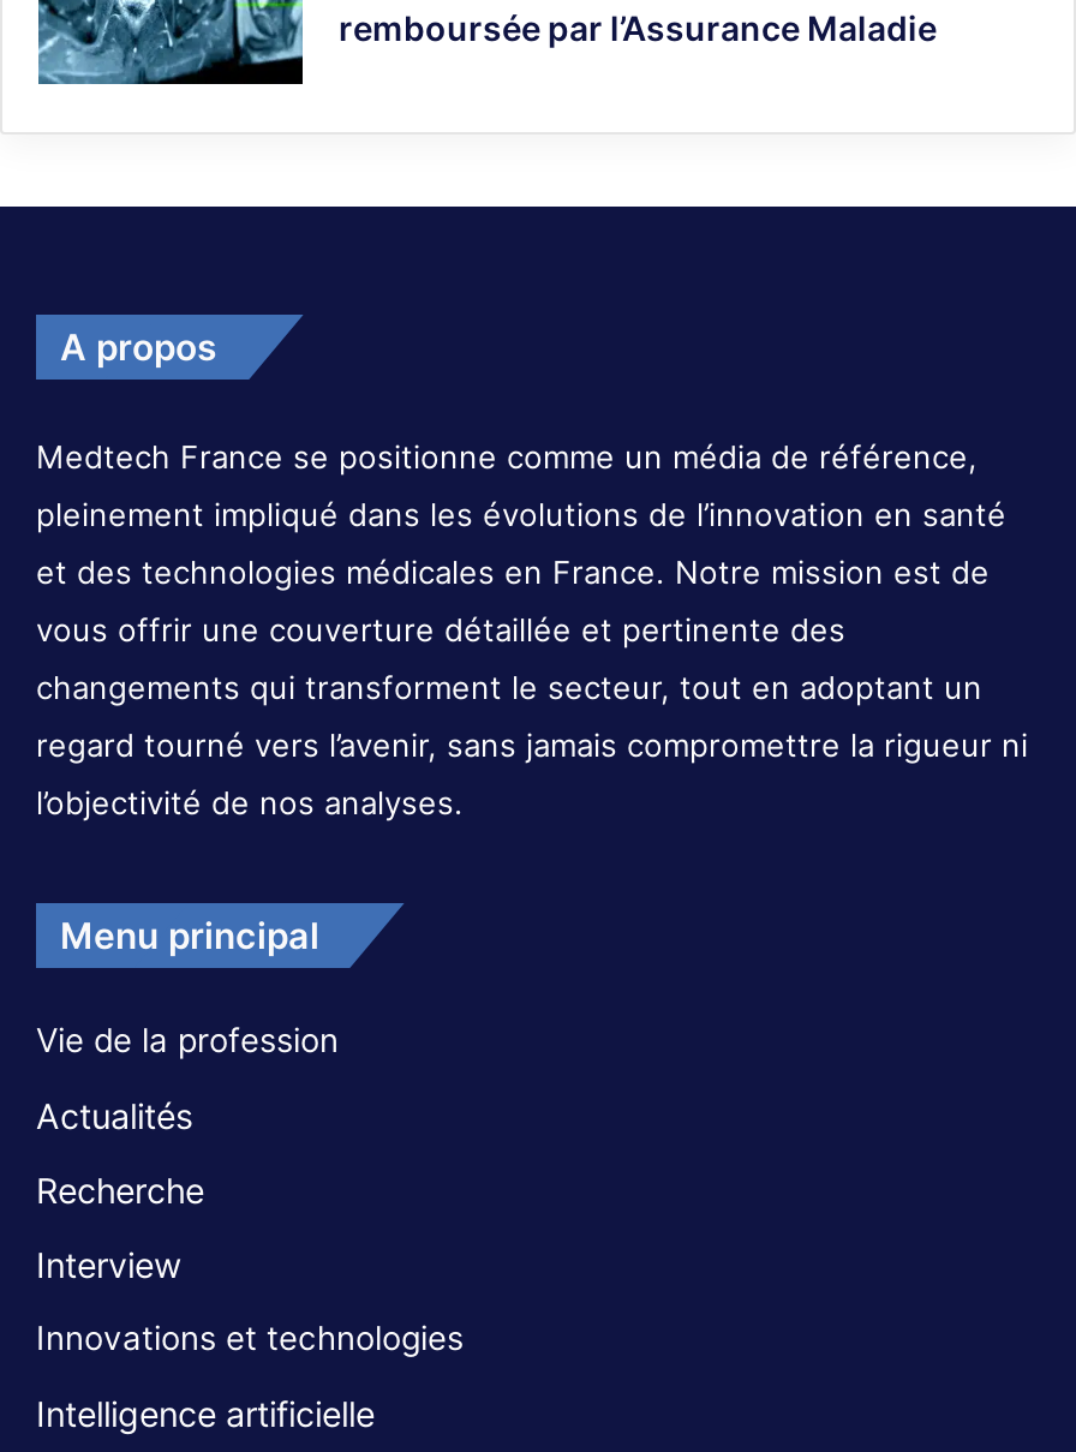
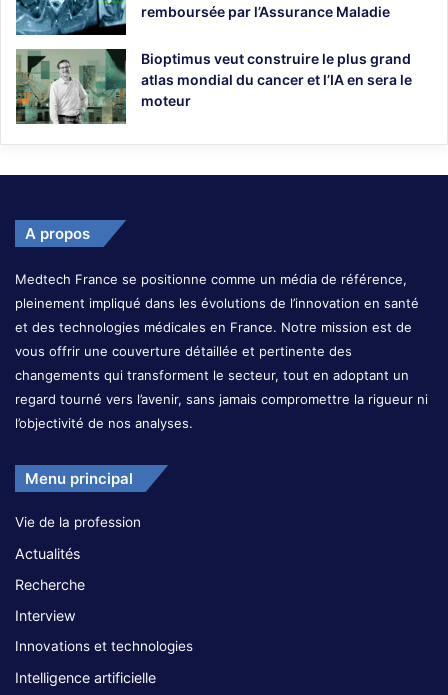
none -> [15,48,412,125] [image] | Bioptimus veut construire le plus grand | atlas mondial du cancer et l’IA en sera le | moteur

